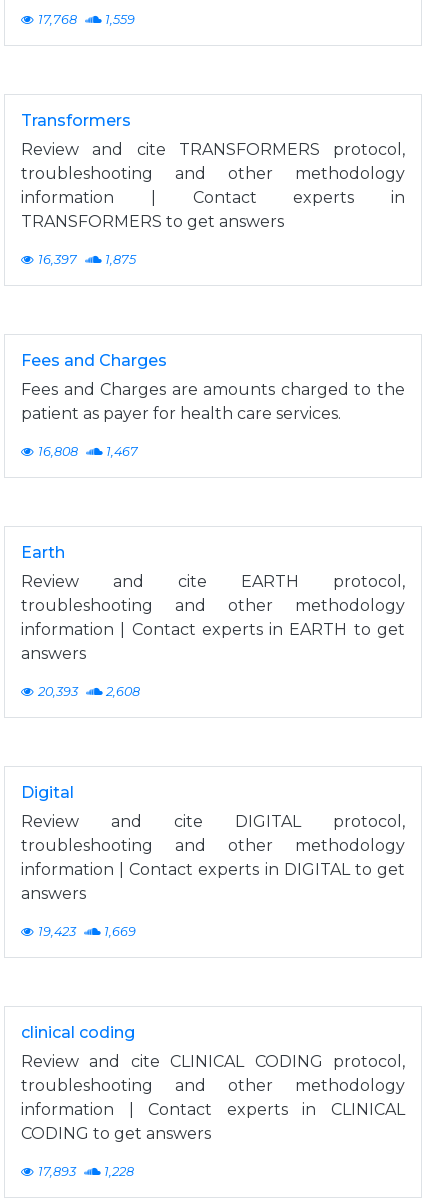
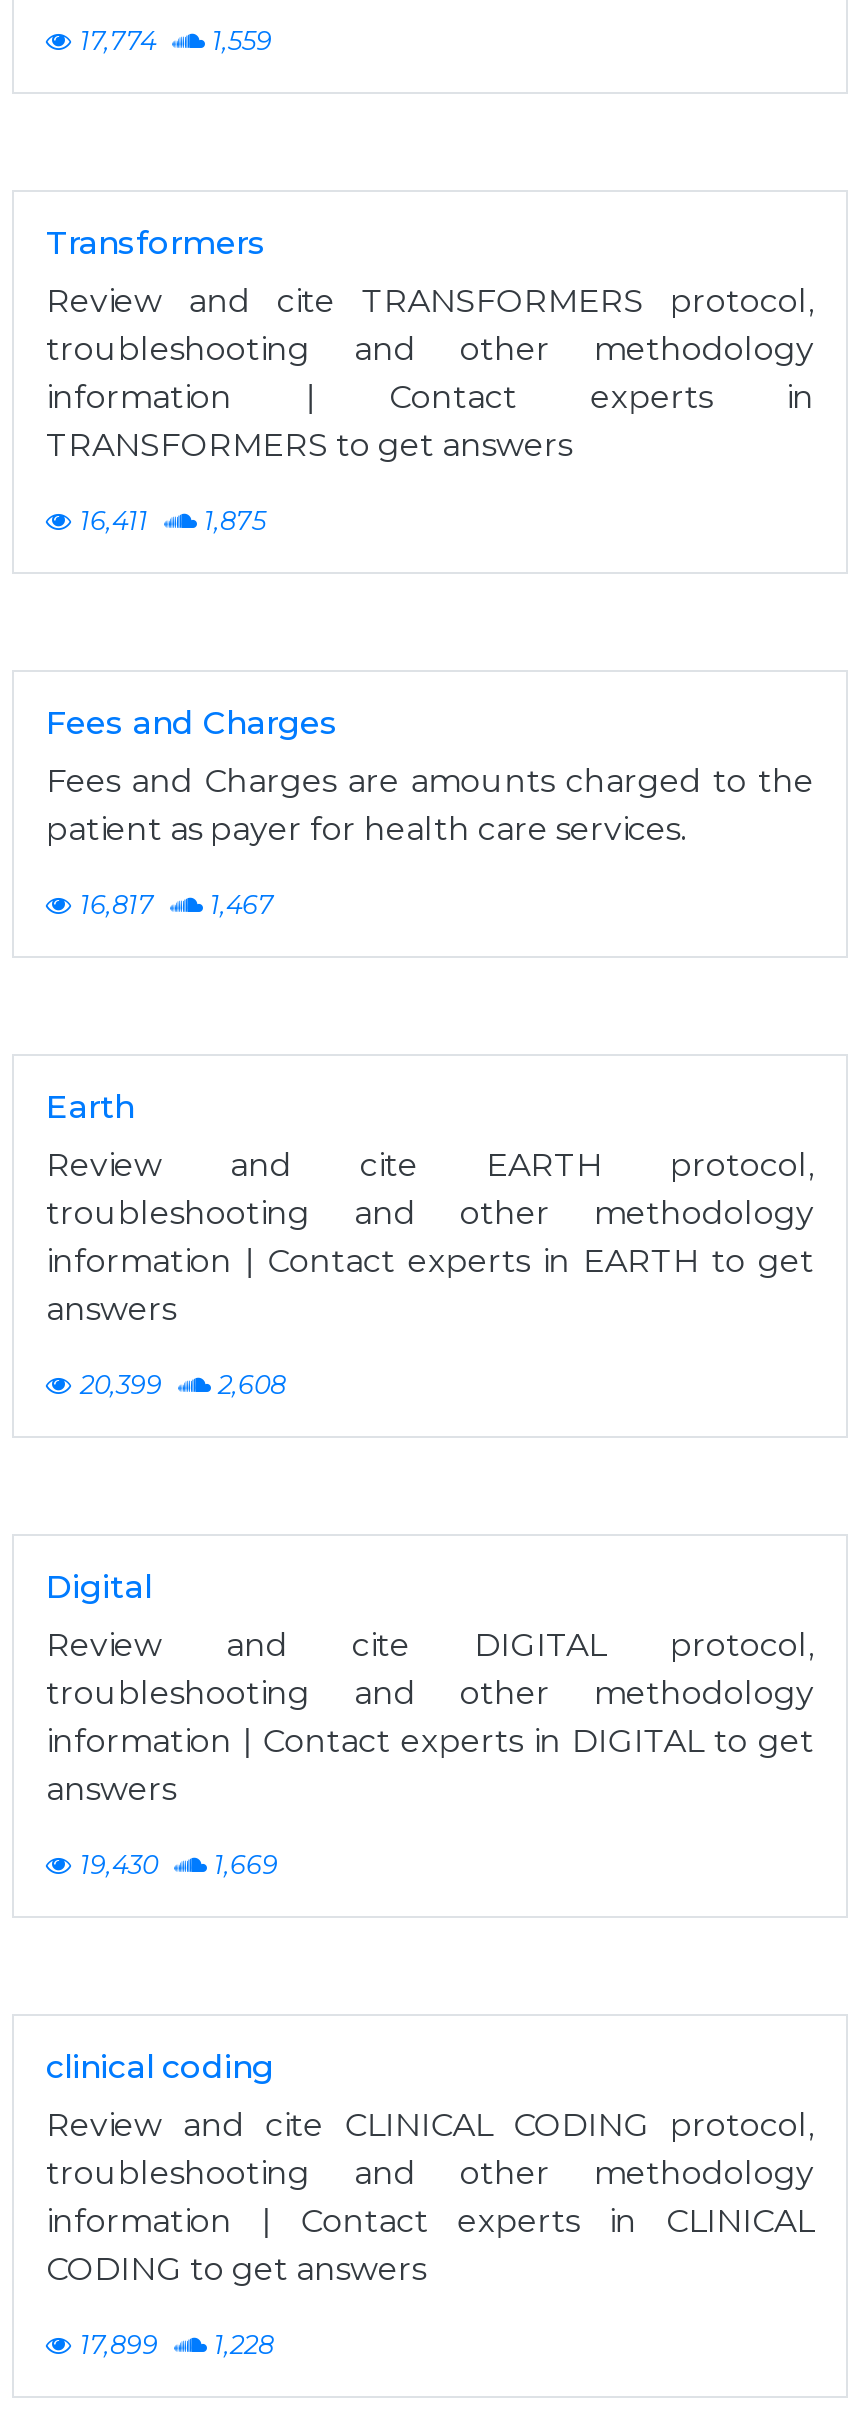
[38,12,135,27] 17,768 1,559 -> [80,25,272,55] 17,774 1,559
[38,252,136,267] 16,397 1,875 -> [80,505,266,535] 16,411 1,875
[38,444,138,459] 16,808 1,467 -> [80,889,274,919] 16,817 1,467
[38,684,140,699] 20,393 2,608 -> [80,1369,286,1399] 20,399 2,608
[38,924,136,939] 19,423 1,669 -> [80,1849,278,1879] 19,430 1,669
[38,1164,134,1179] 17,893 1,228 -> [80,2329,274,2359] 17,899 1,228

